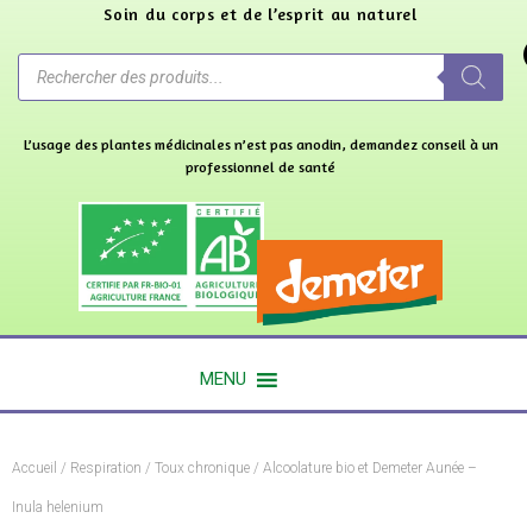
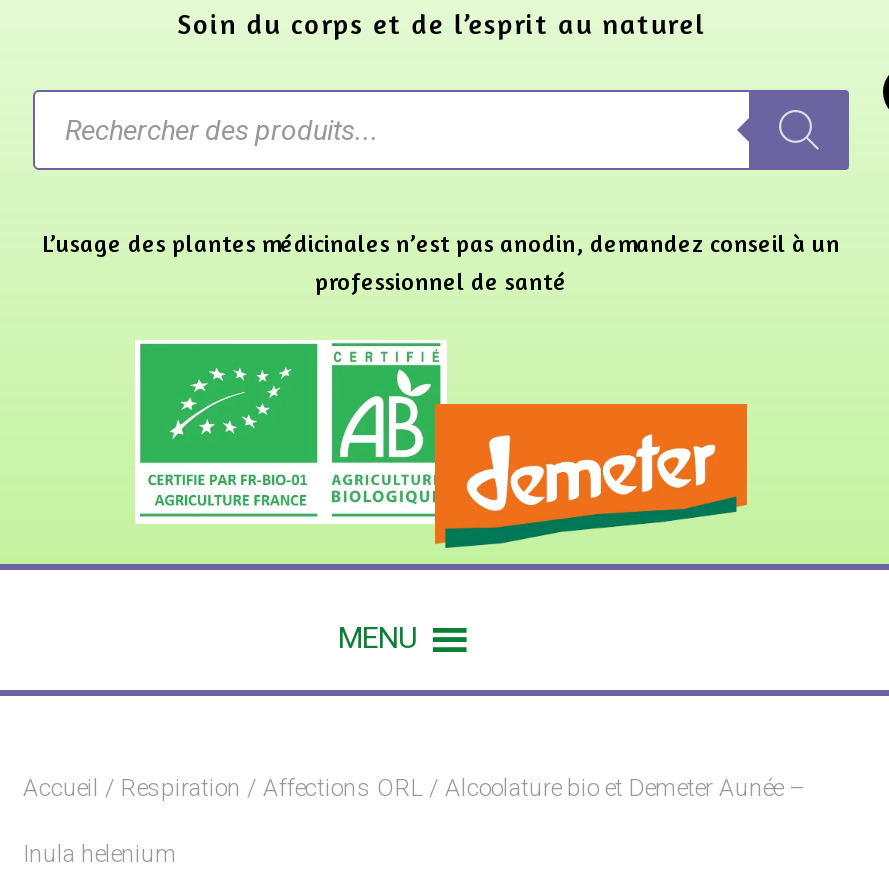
[12,459,477,476] Accueil / Respiration / Toux chronique / Alcoolature bio et Demeter Aunée – -> [23,773,805,801] Accueil / Respiration / Affections ORL / Alcoolature bio et Demeter Aunée –

